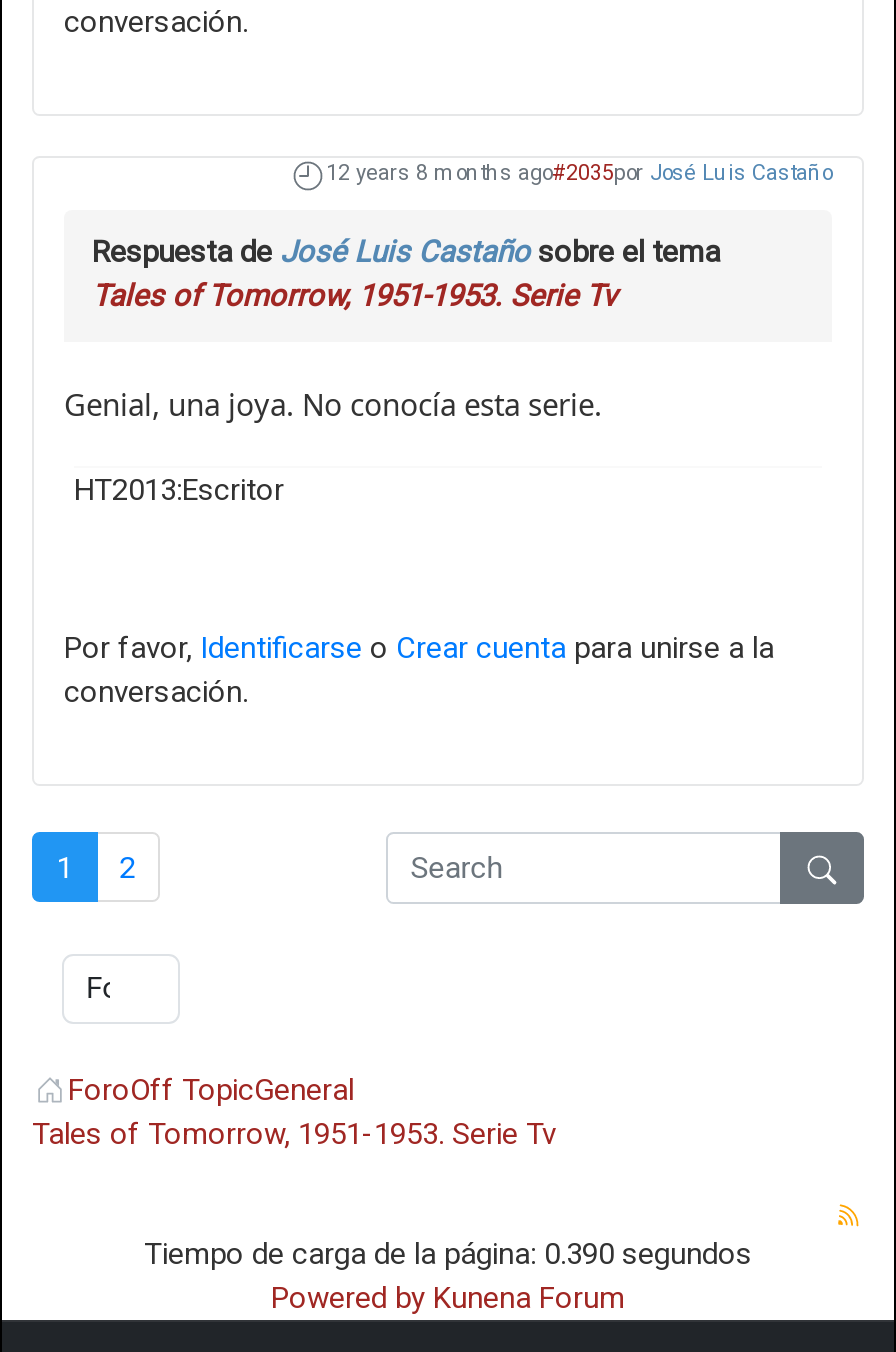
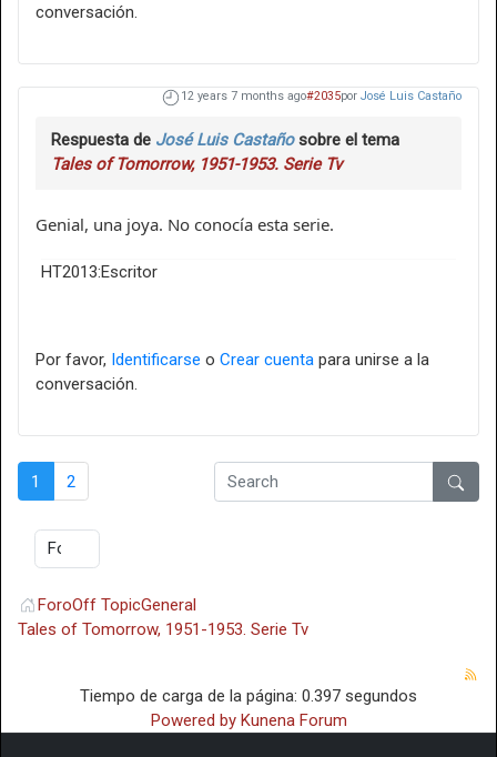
[326,160,832,186] 12 years 8 months ago#2035por José Luis Castaño -> [181,89,461,103] 12 years 7 months ago#2035por José Luis Castaño
[144,1237,752,1273] Tiempo de carga de la página: 0.390 segundos -> [80,687,417,706] Tiempo de carga de la página: 0.397 segundos

